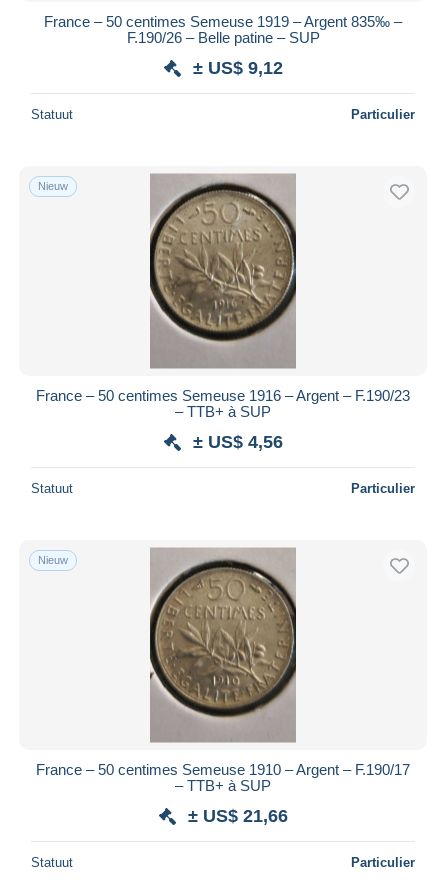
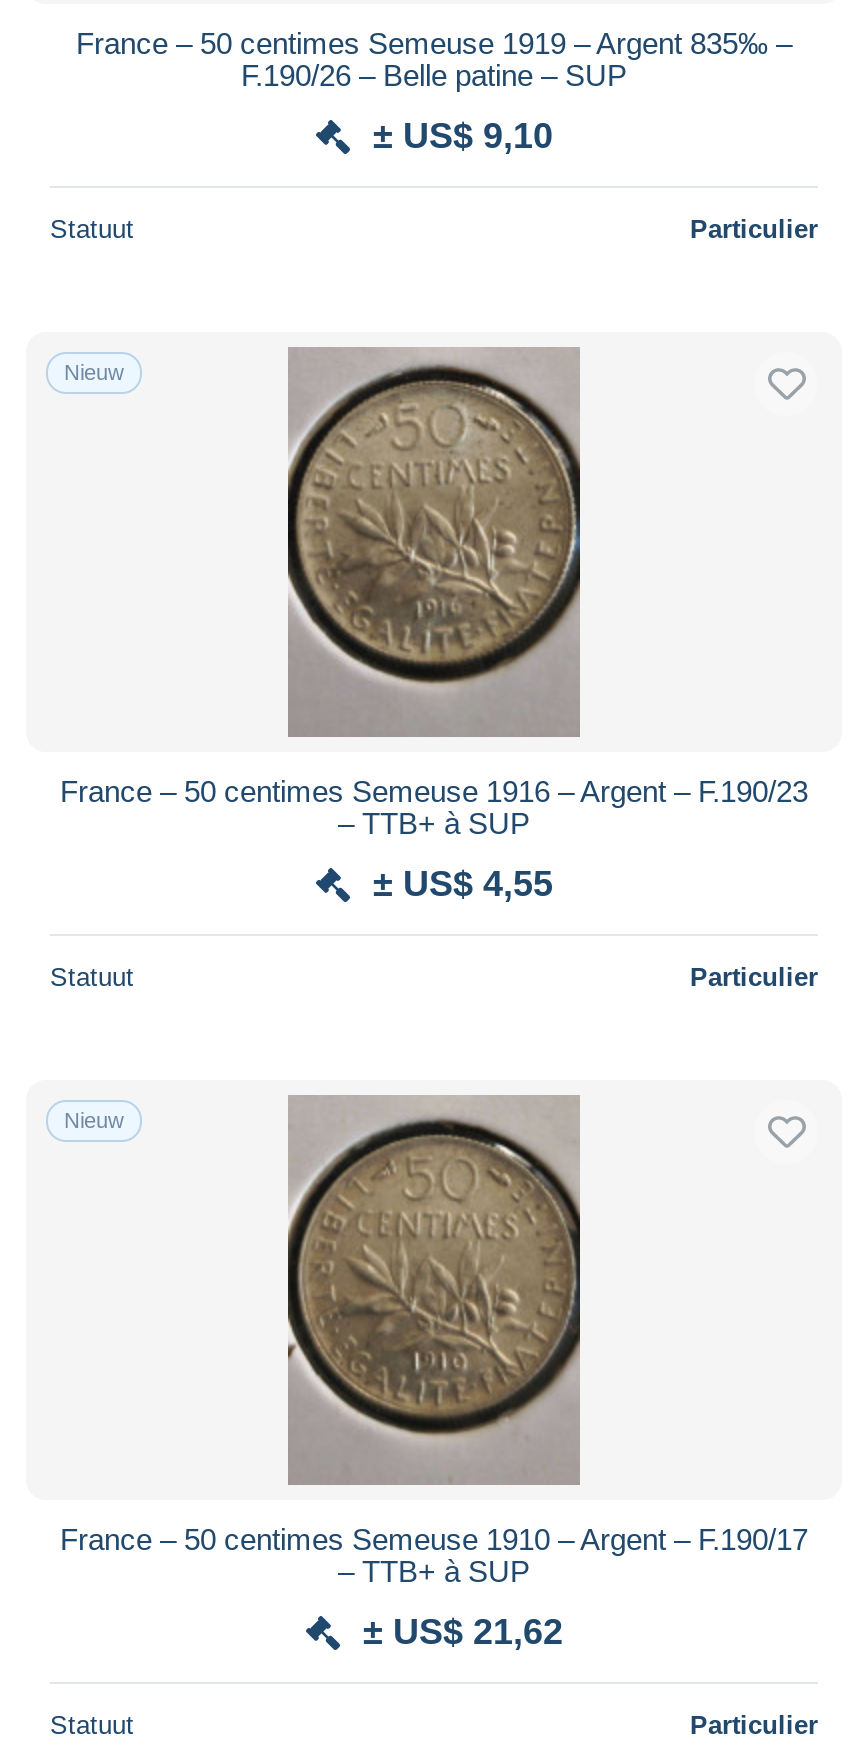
[192,58,282,78] ± US$ 9,12 -> [373,116,553,156] ± US$ 9,10
[192,432,282,452] ± US$ 4,56 -> [373,864,553,904] ± US$ 4,55
[187,806,287,826] ± US$ 21,66 -> [363,1612,563,1652] ± US$ 21,62

